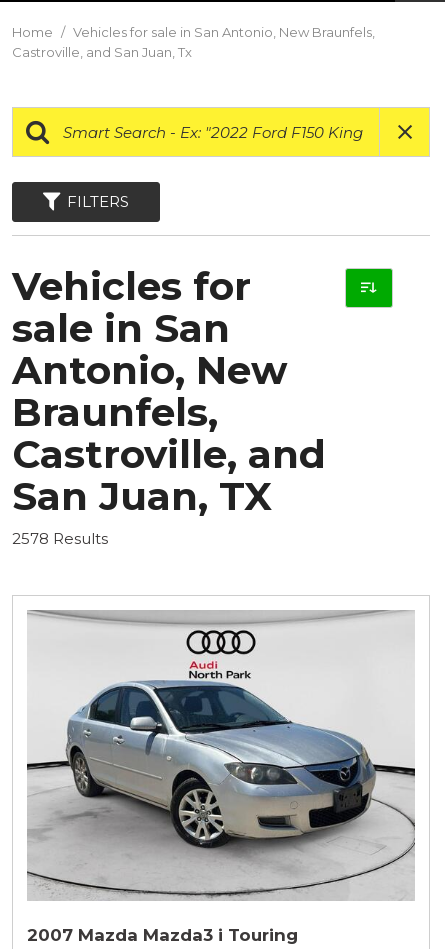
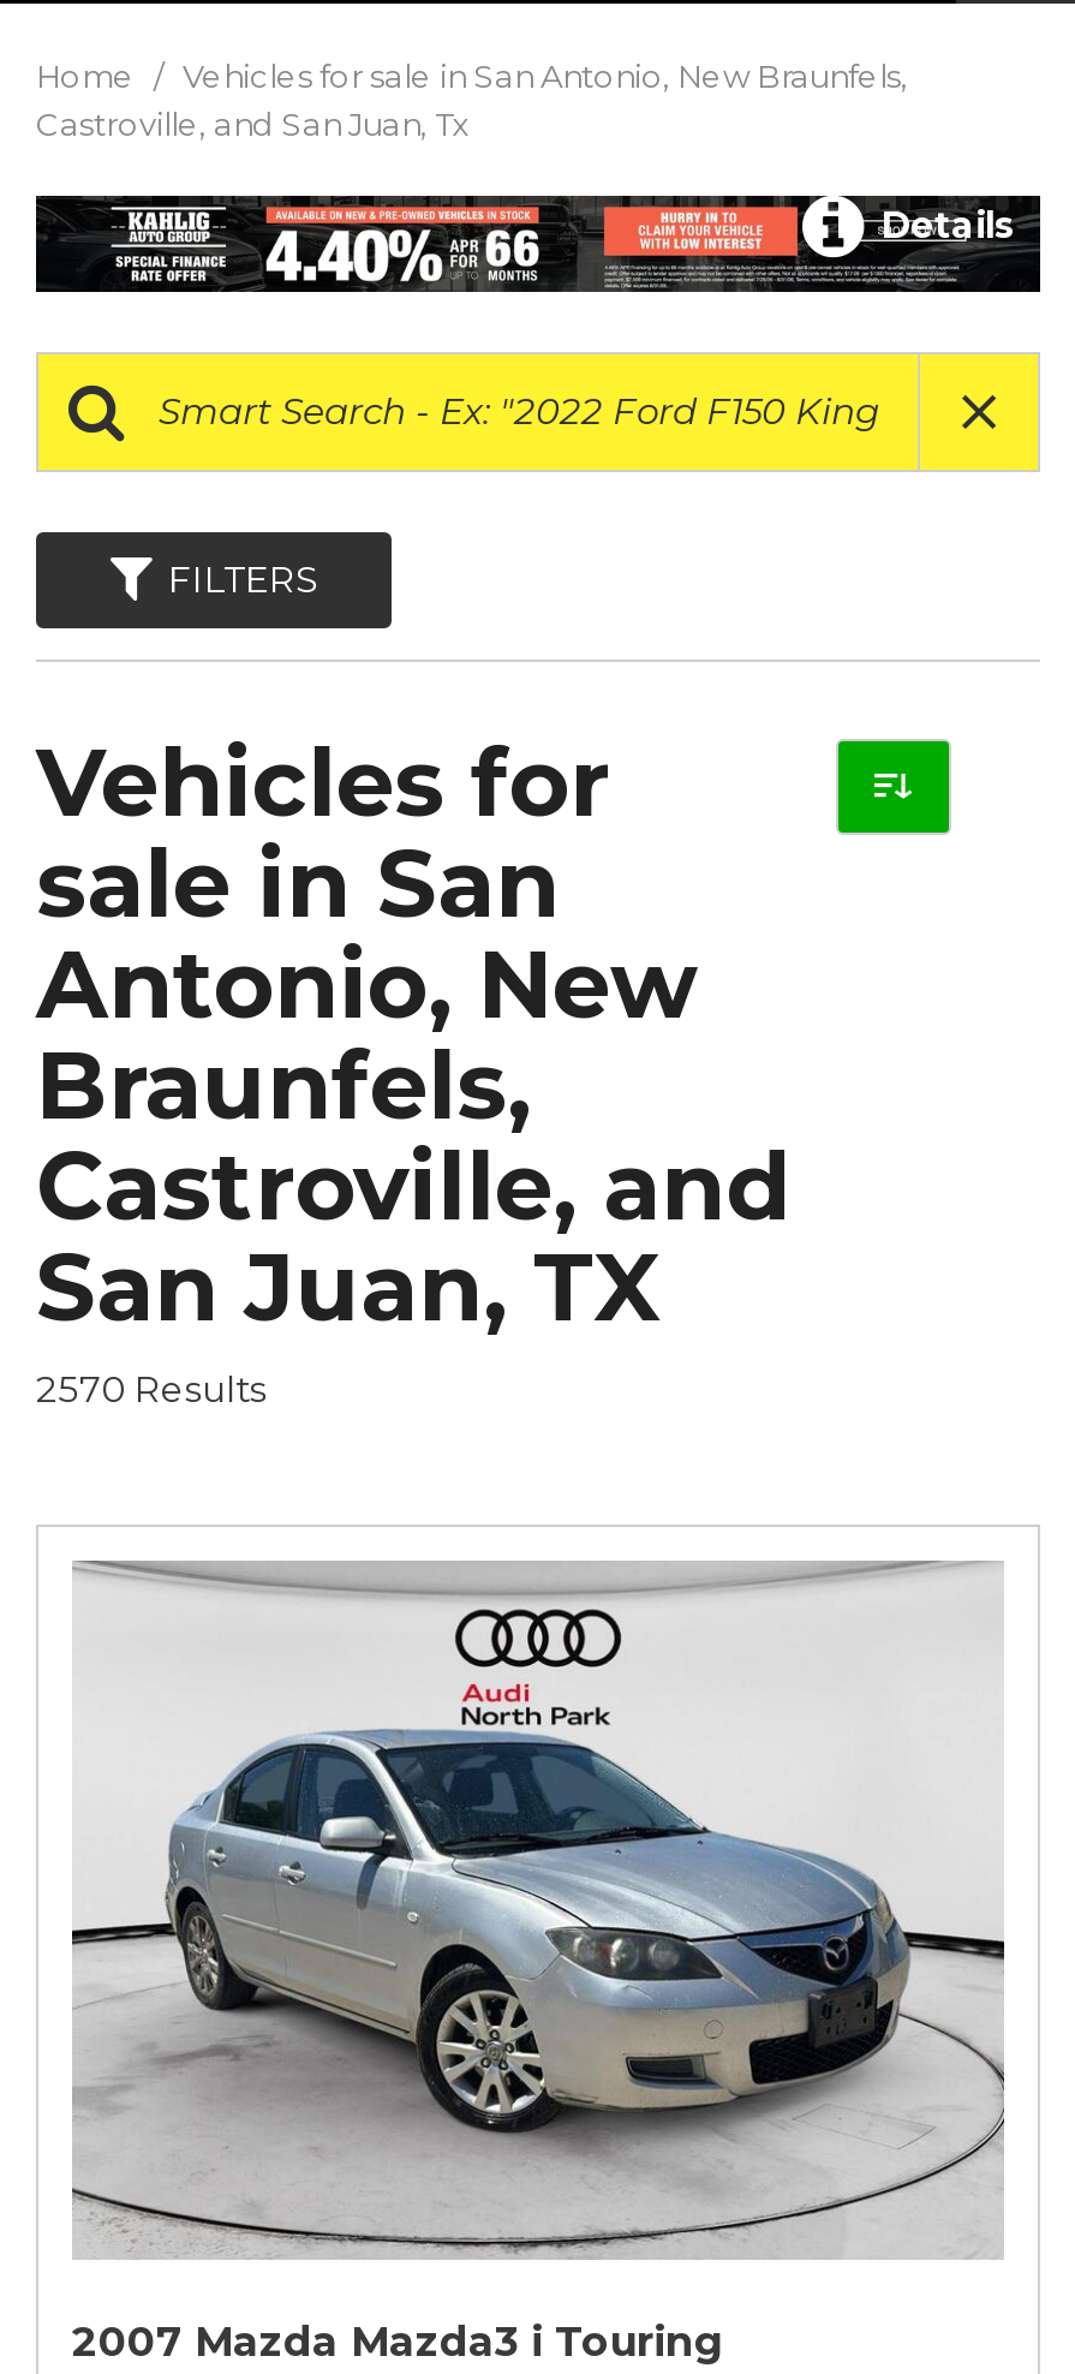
none -> [872,203,1016,248] Details
[12,529,108,548] 2578 Results -> [36,1365,267,1411] 2570 Results

